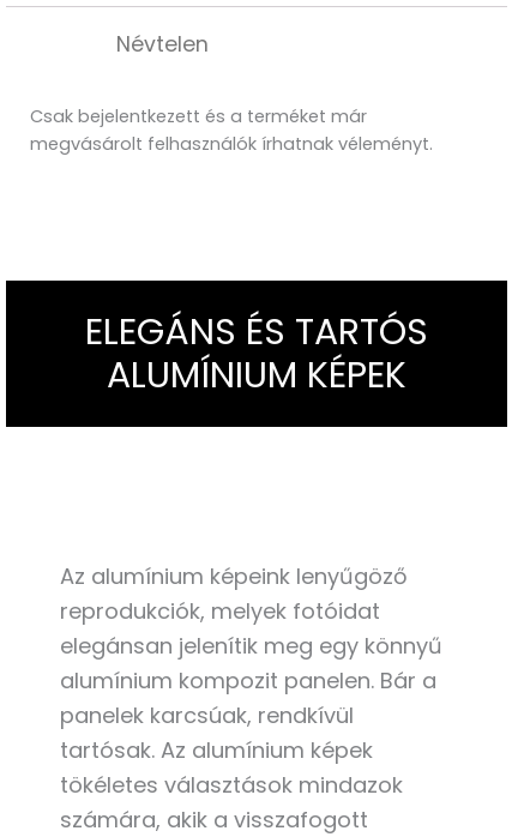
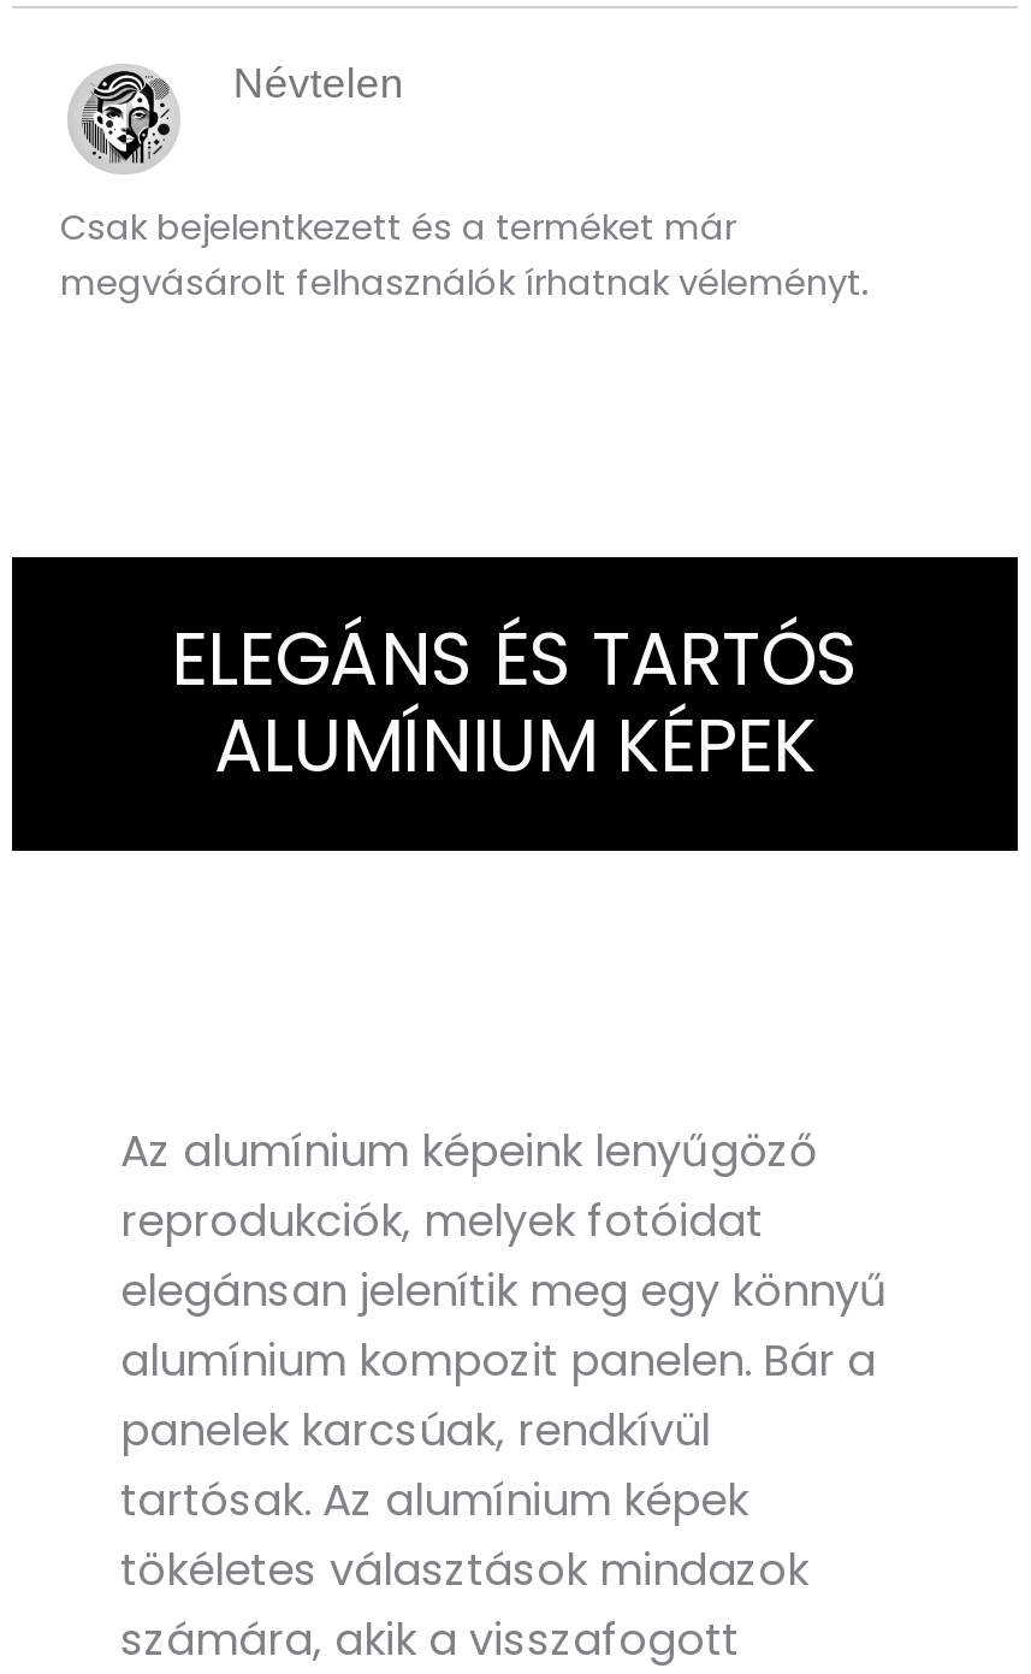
none -> [67,64,180,175] [image]

